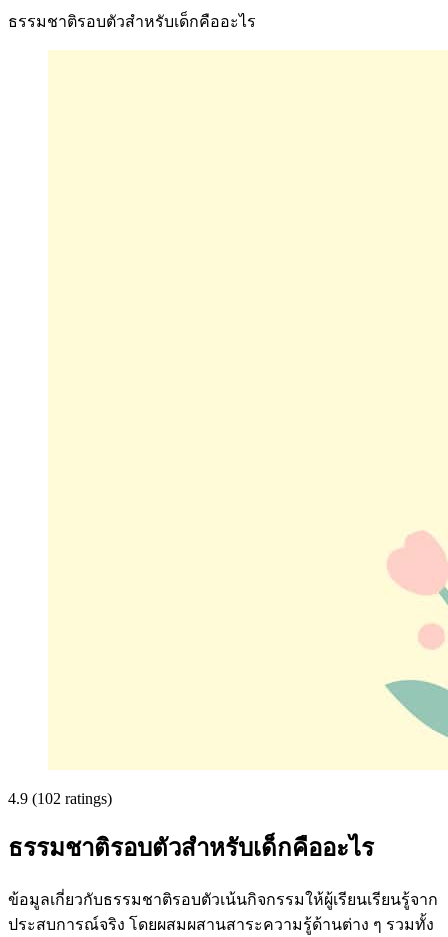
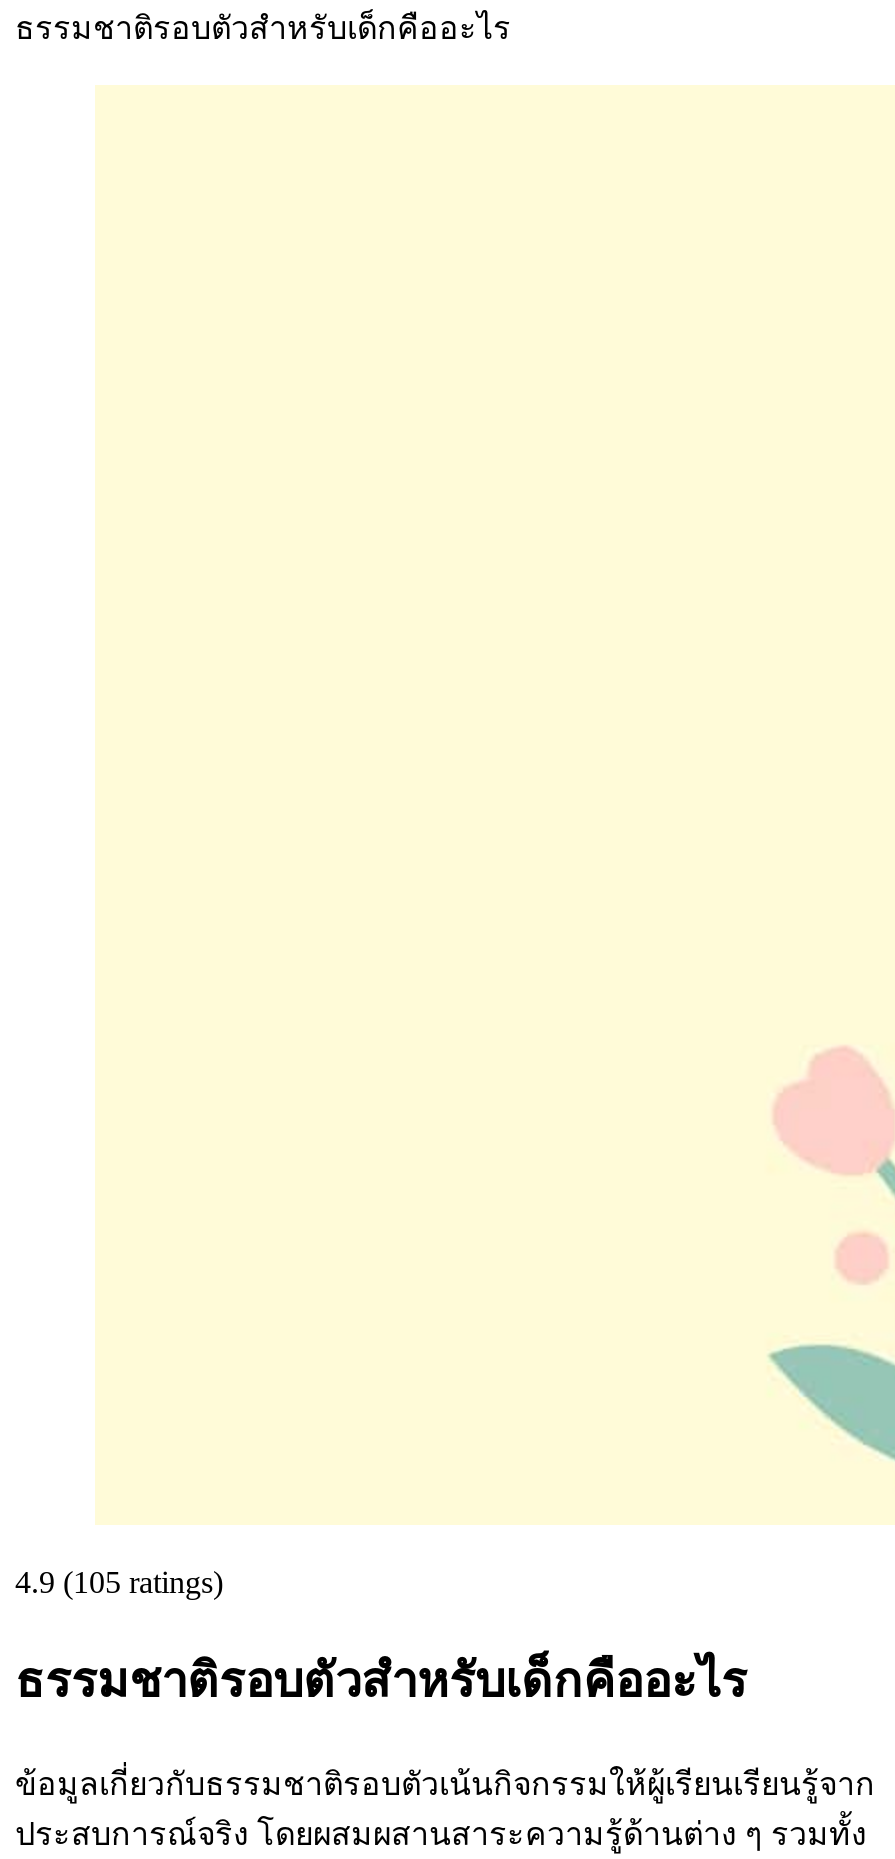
[8,790,112,807] 4.9 (102 ratings) -> [15,1565,223,1599] 4.9 (105 ratings)

